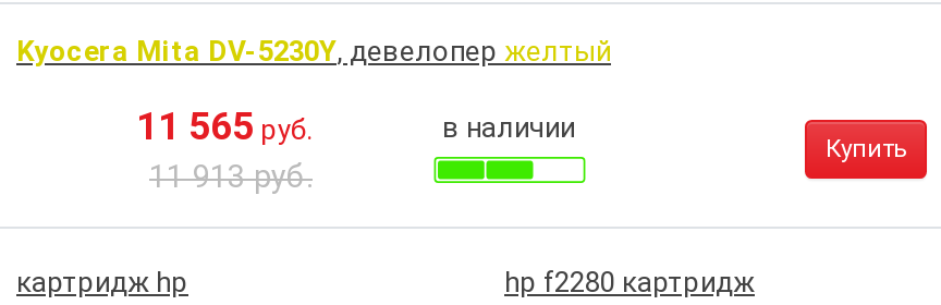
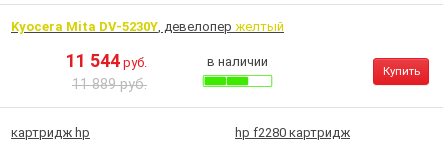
[136,104,313,147] 11 565 руб. -> [66,51,147,71] 11 544 руб.
[149,158,313,195] 11 913 руб. -> [72,76,147,93] 11 889 руб.

